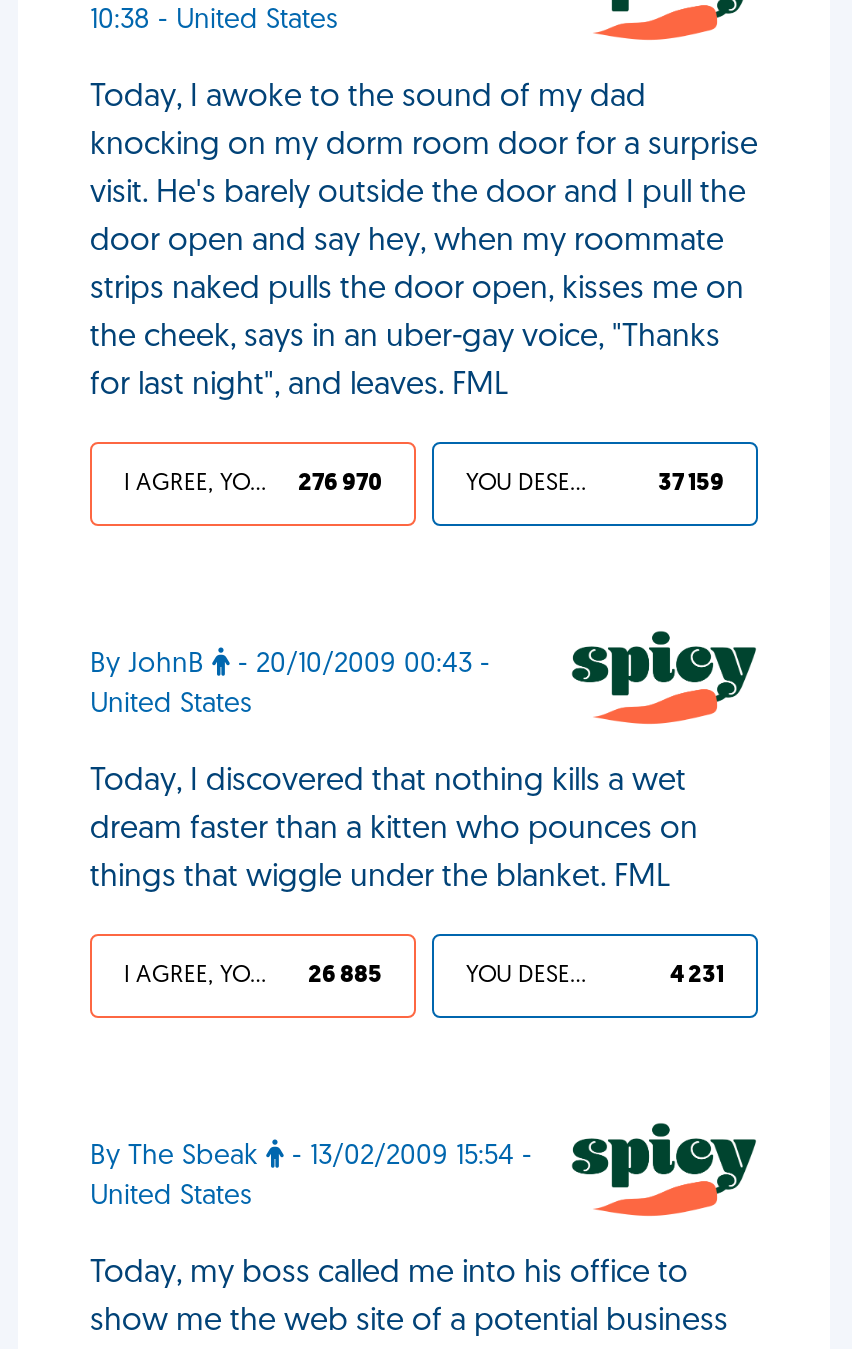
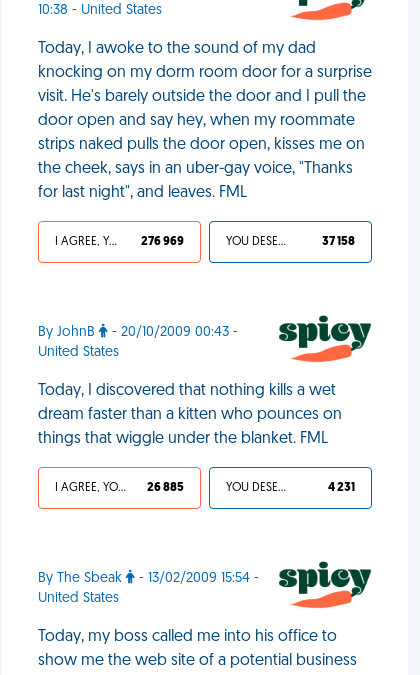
[298,472,382,496] 276 970 -> [141,236,184,248] 276 969
[658,472,724,496] 37 159 -> [322,236,355,248] 37 158

